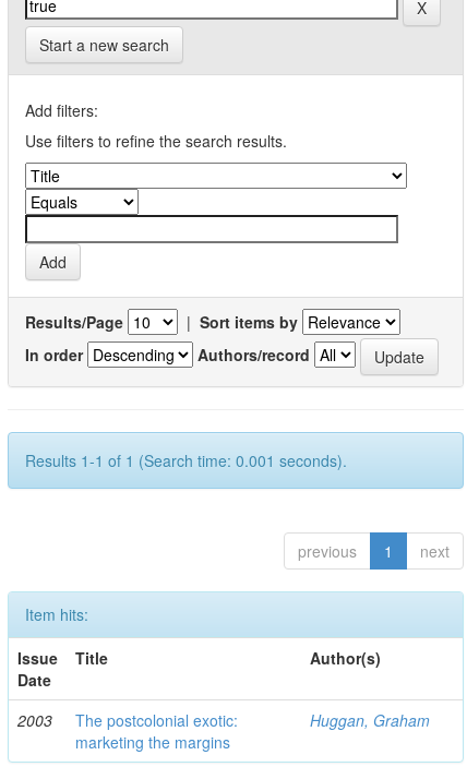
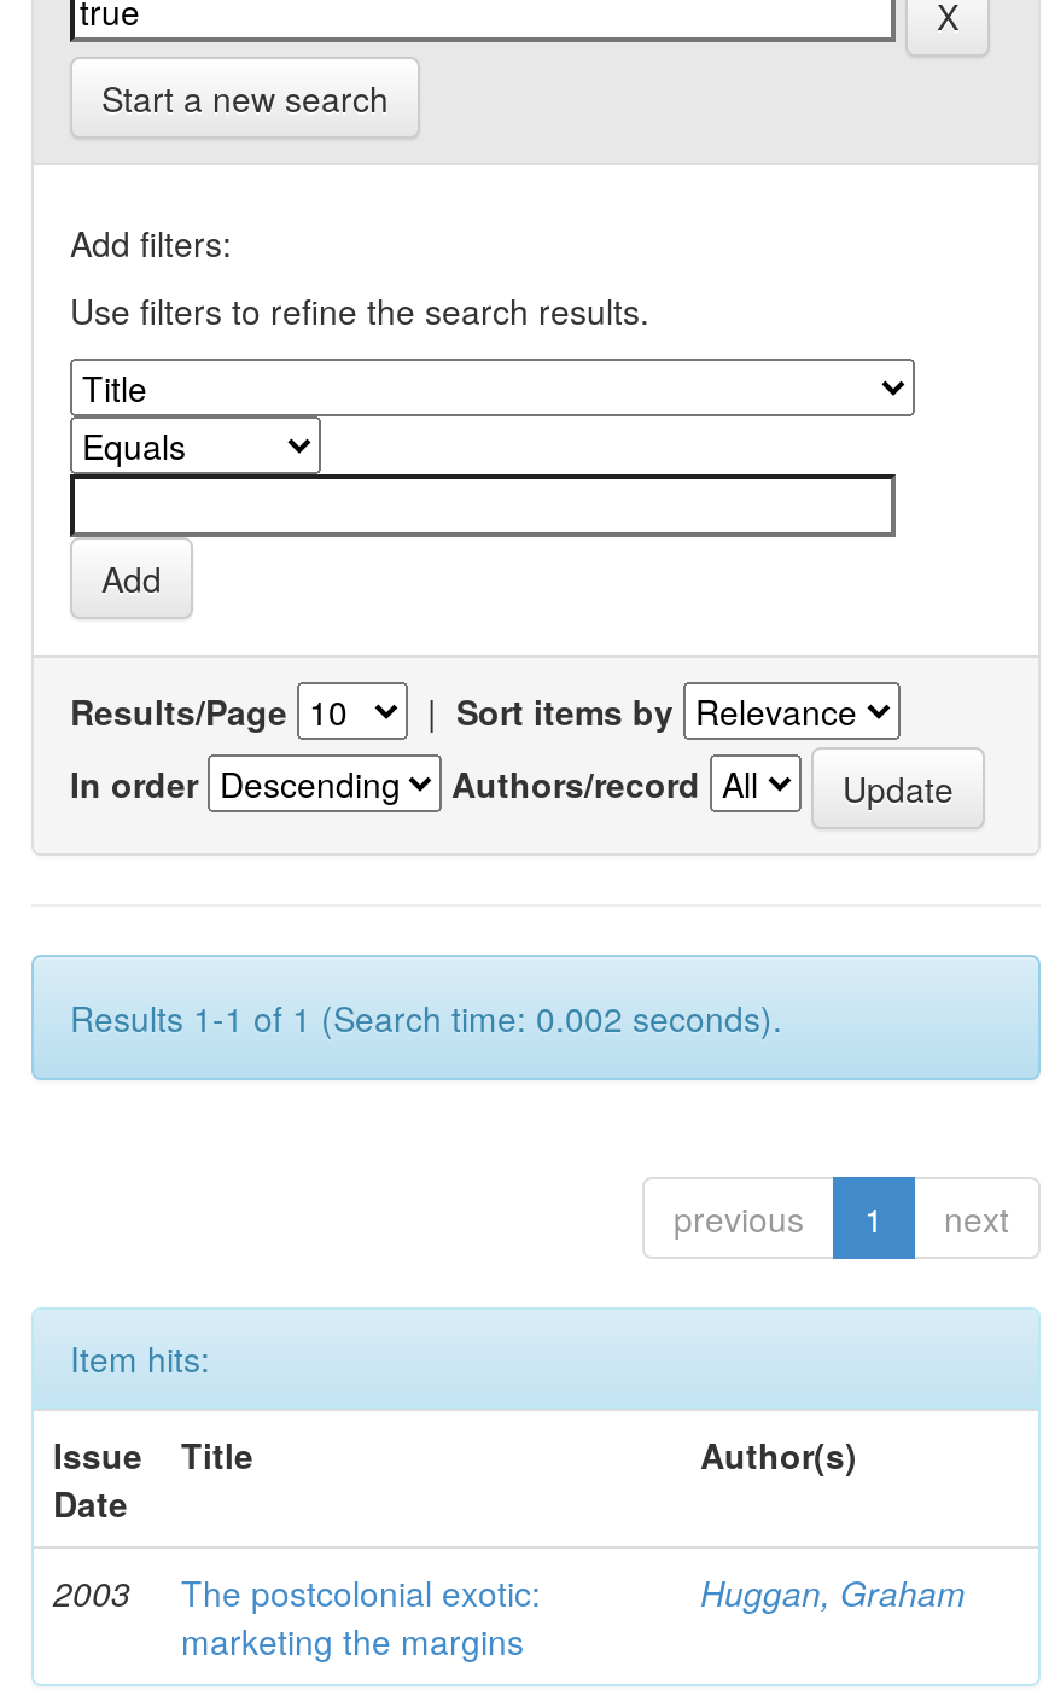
[25,450,347,471] Results 1-1 of 1 (Search time: 0.001 seconds). -> [70,993,782,1042] Results 1-1 of 1 (Search time: 0.002 seconds).

